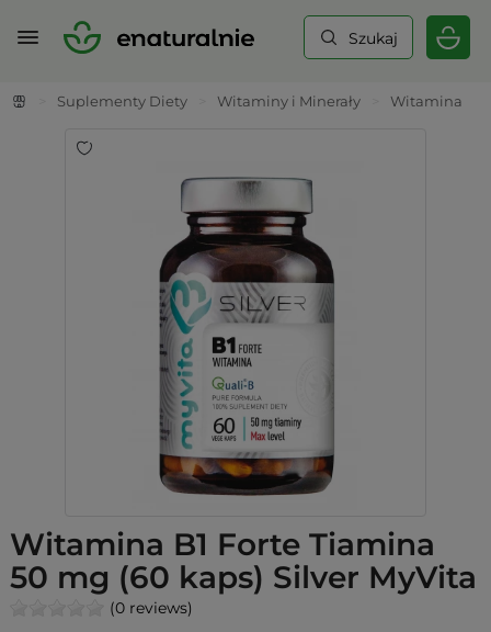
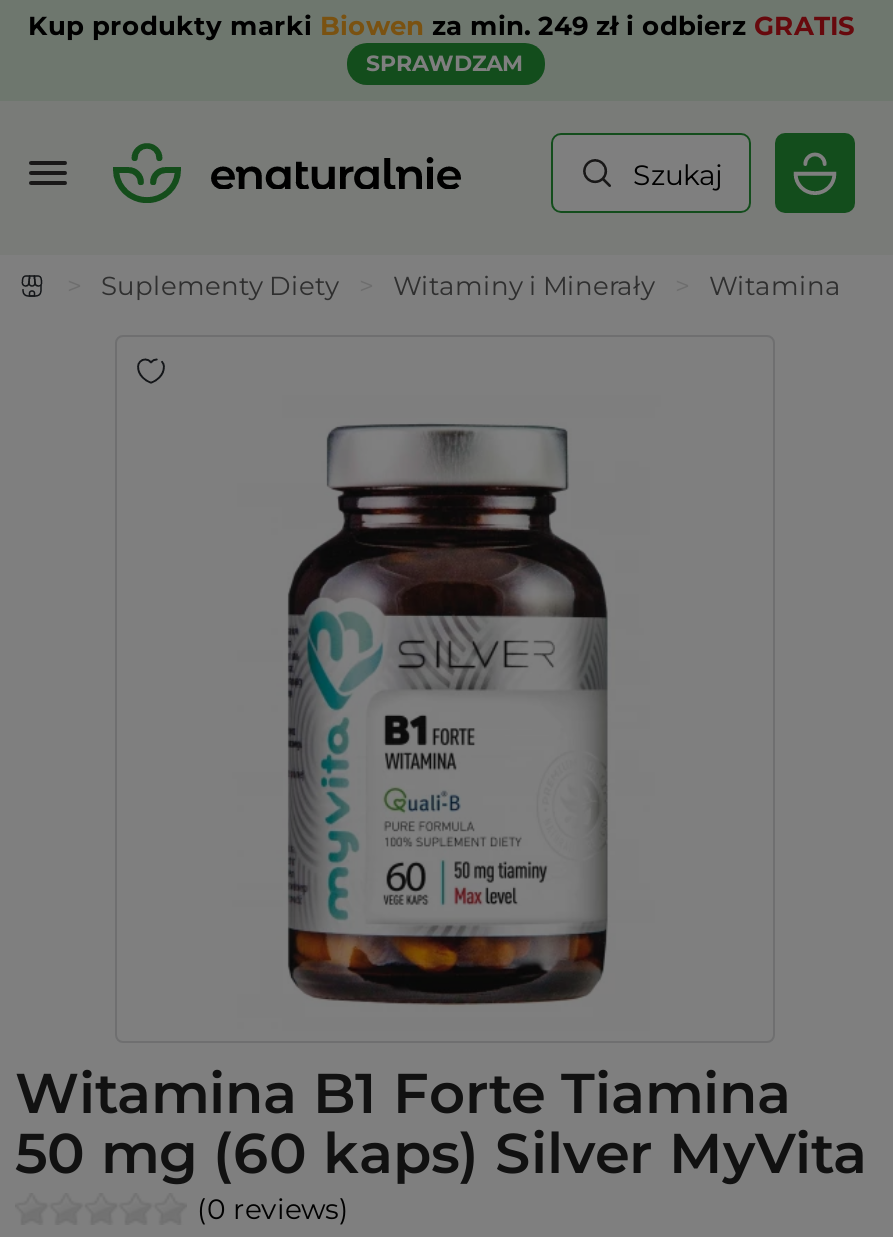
none -> [28,9,854,77] Kup produkty marki Biowen za min. 249 zł i odbierz GRATIS | SPRAWDZAM

